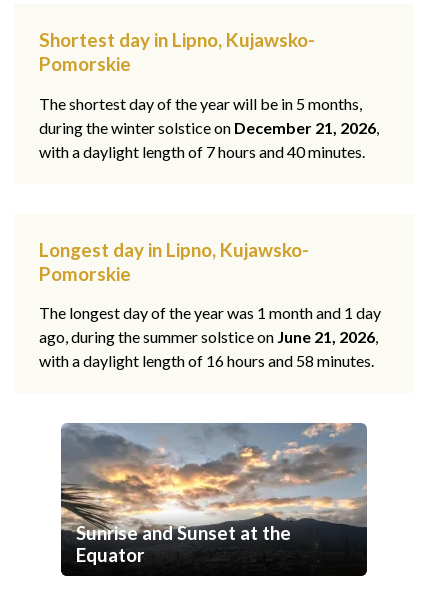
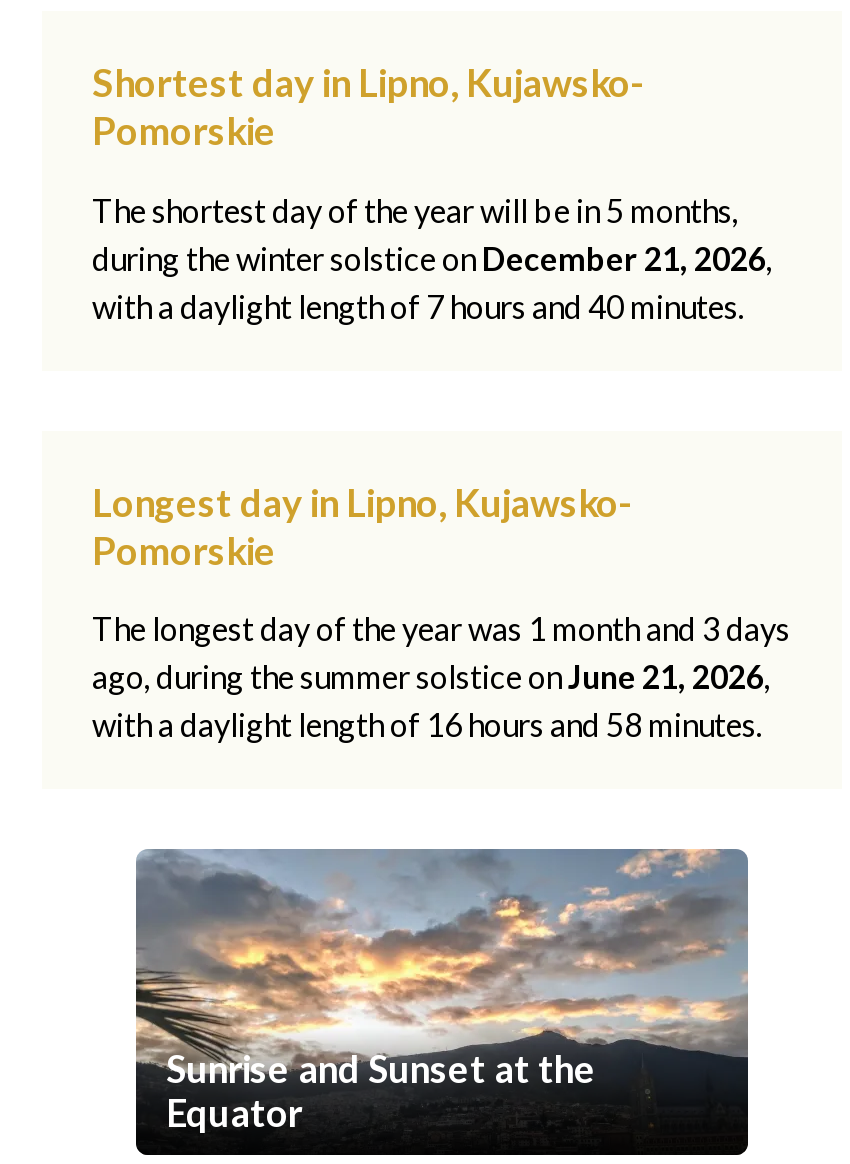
[39,303,381,322] The longest day of the year was 1 month and 1 day -> [92,610,790,648] The longest day of the year was 1 month and 3 days

